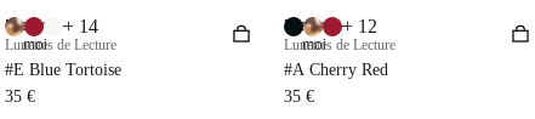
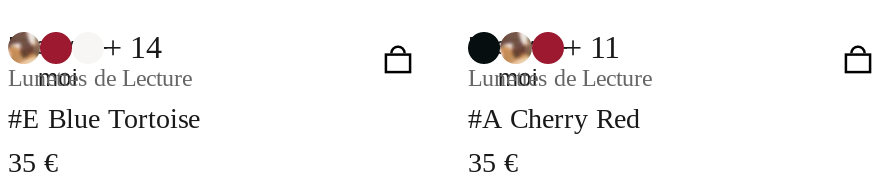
[342,16,377,36] + 12 -> [564,29,620,63] + 11

